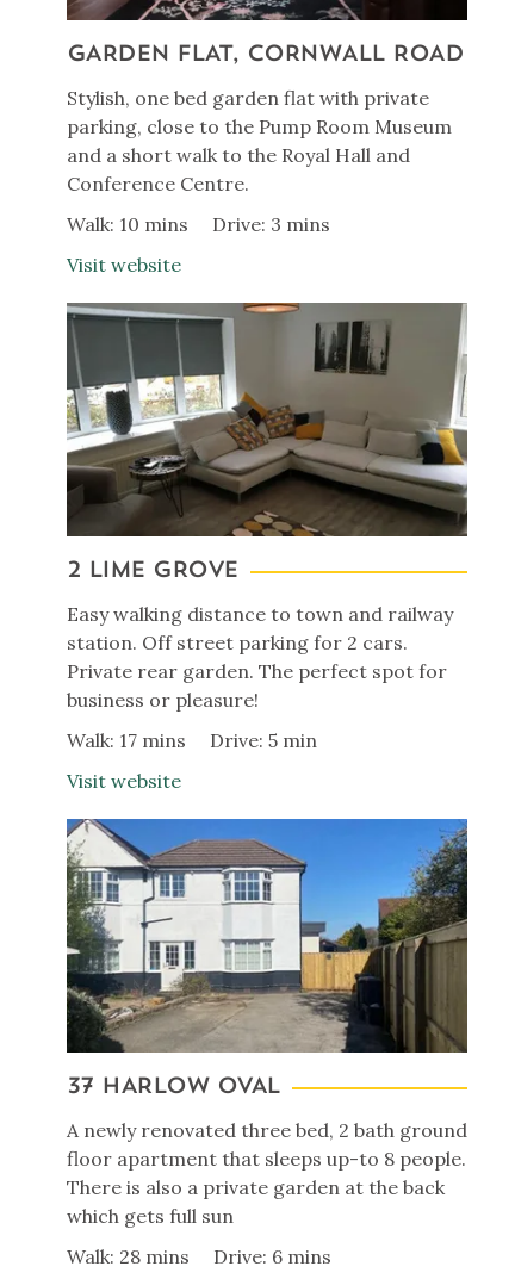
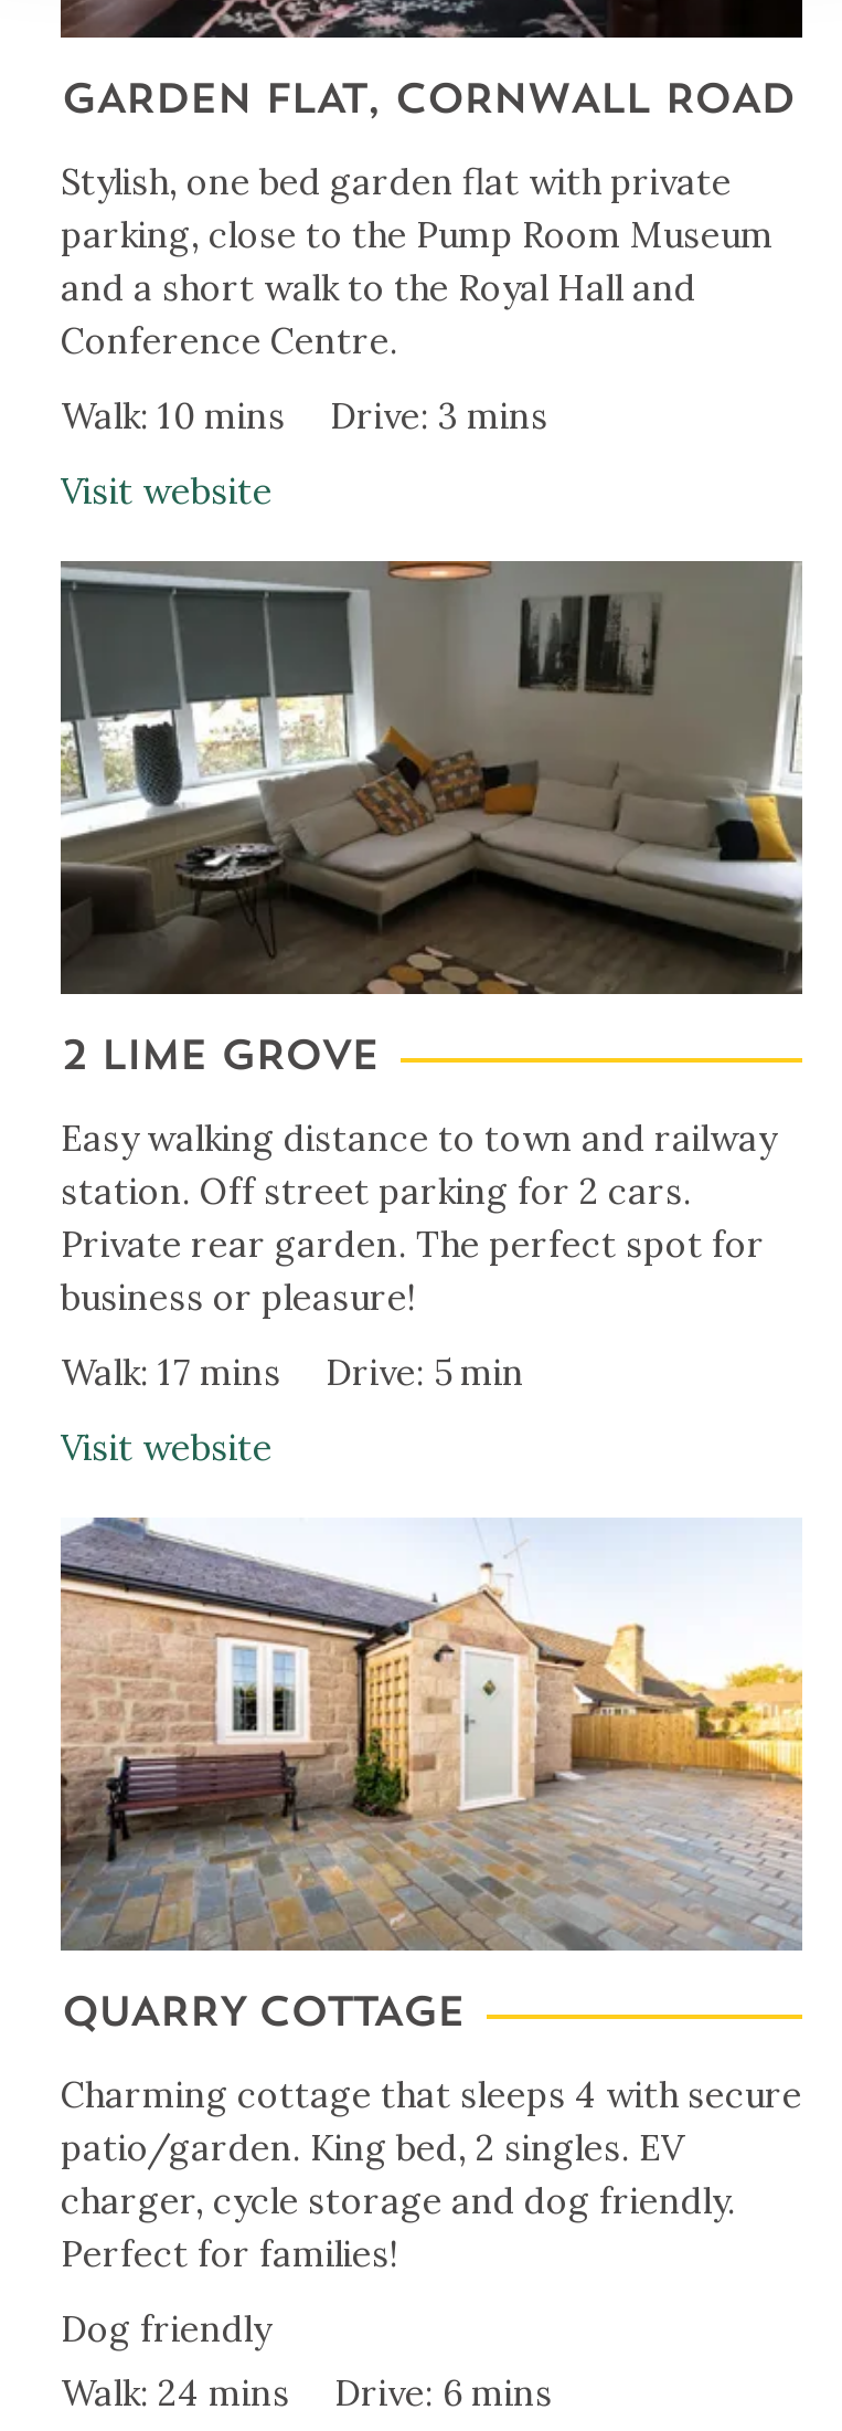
[66,818,469,1100] [image] | 37 HARLOW OVAL -> [61,1518,804,2038] [image] | QUARRY COTTAGE
[67,1119,467,1228] A newly renovated three bed, 2 bath ground | floor apartment that sleeps up-to 8 people. | There is also a private garden at the back | which gets full sun -> [61,2073,802,2276] Charming cottage that sleeps 4 with secure | patio/garden. King bed, 2 singles. EV | charger, cycle storage and dog friendly. | Perfect for families!
[67,1245,190,1269] Walk: 28 mins -> [61,2307,290,2416] Dog friendly | Walk: 24 mins

